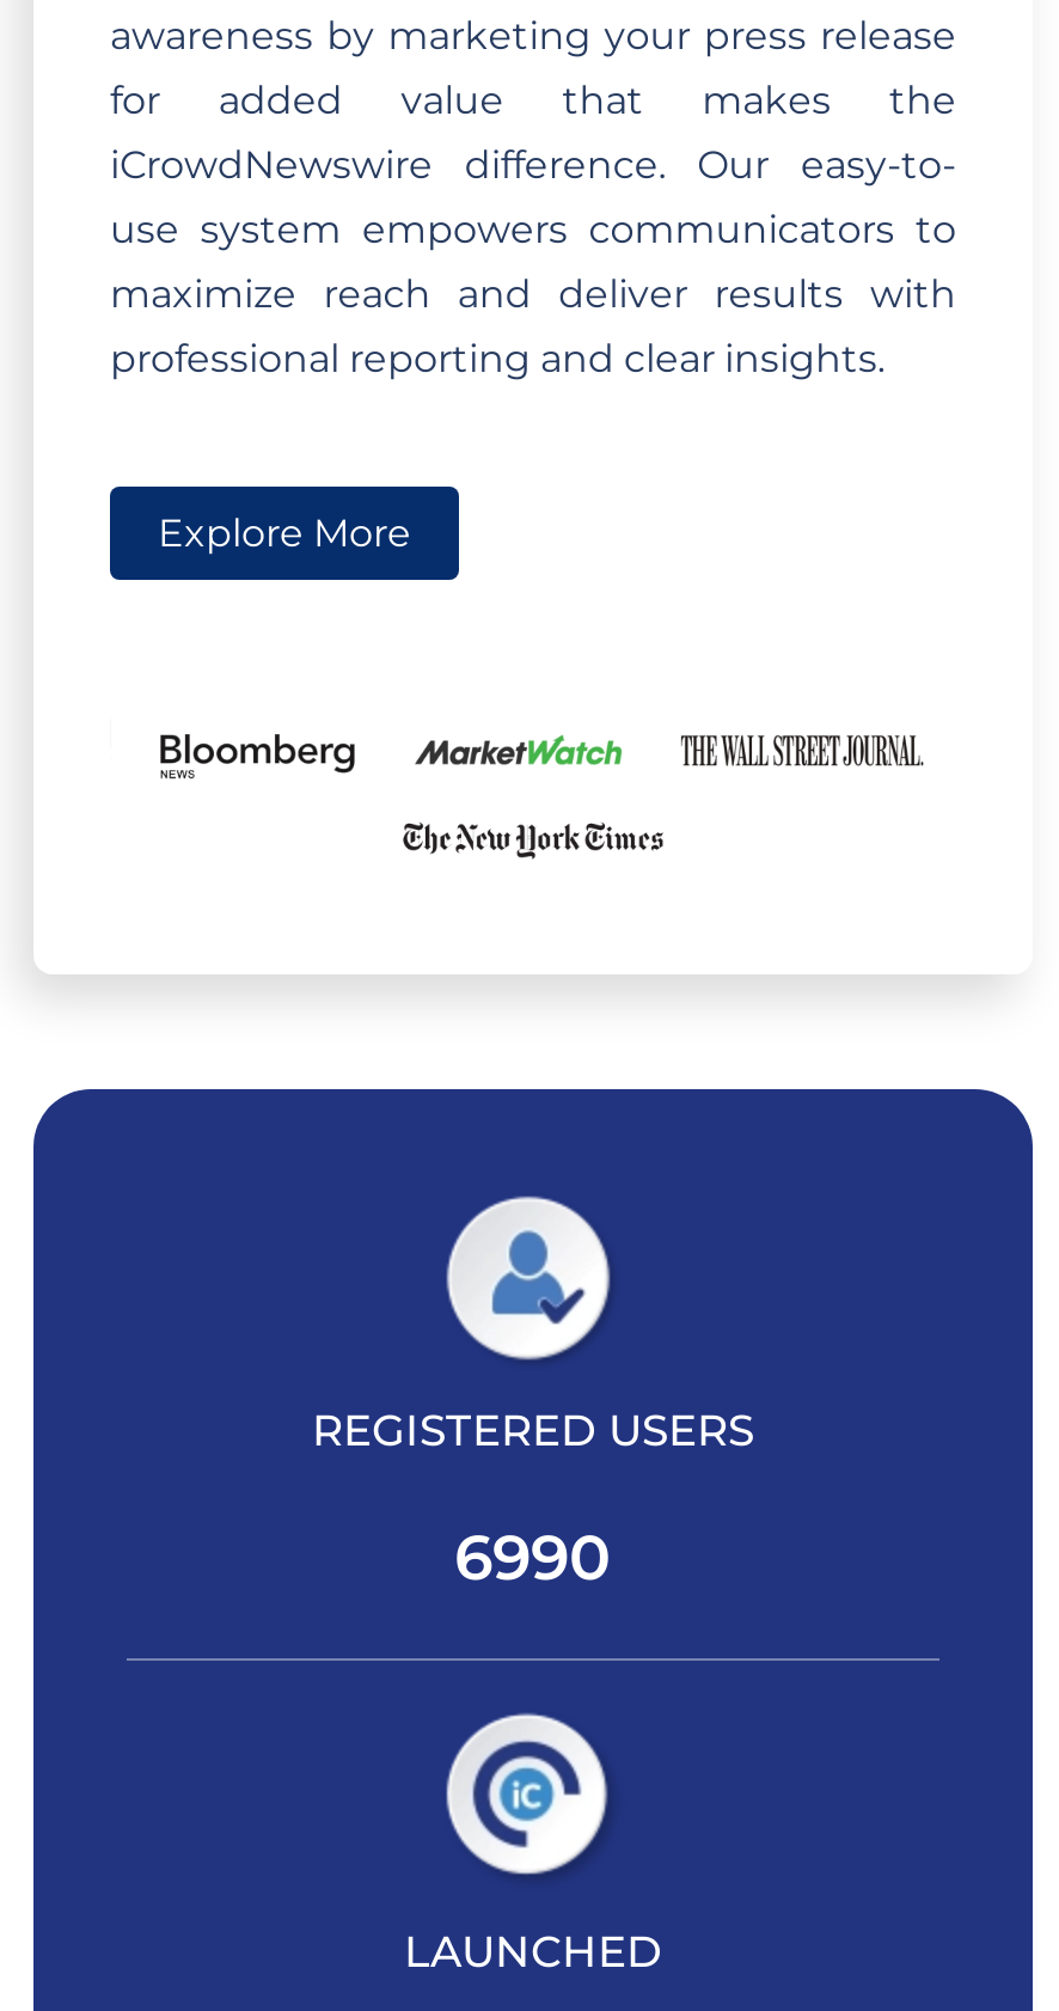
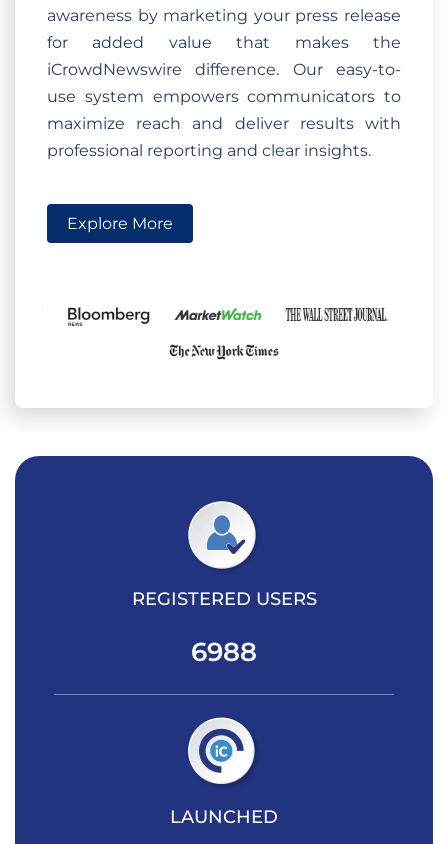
[454,1520,612,1597] 6990 -> [191,636,257,668] 6988

